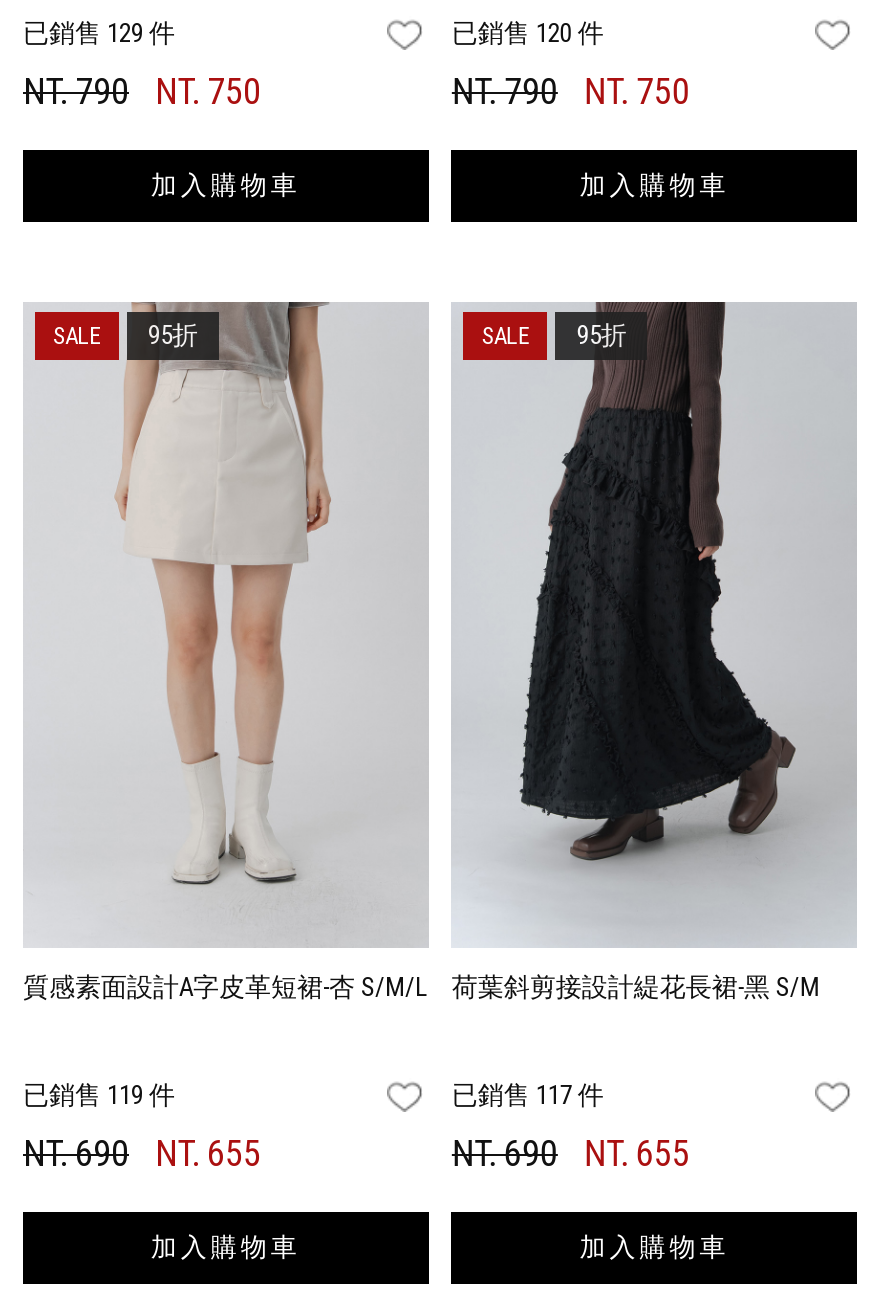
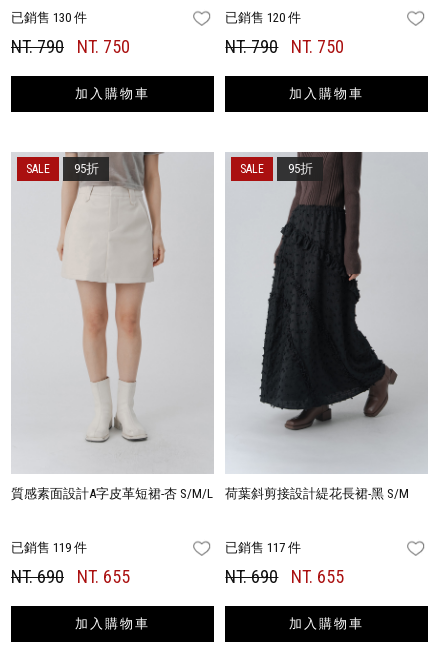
[23,19,175,49] 已銷售 129 件 -> [11,10,87,25] 已銷售 130 件

